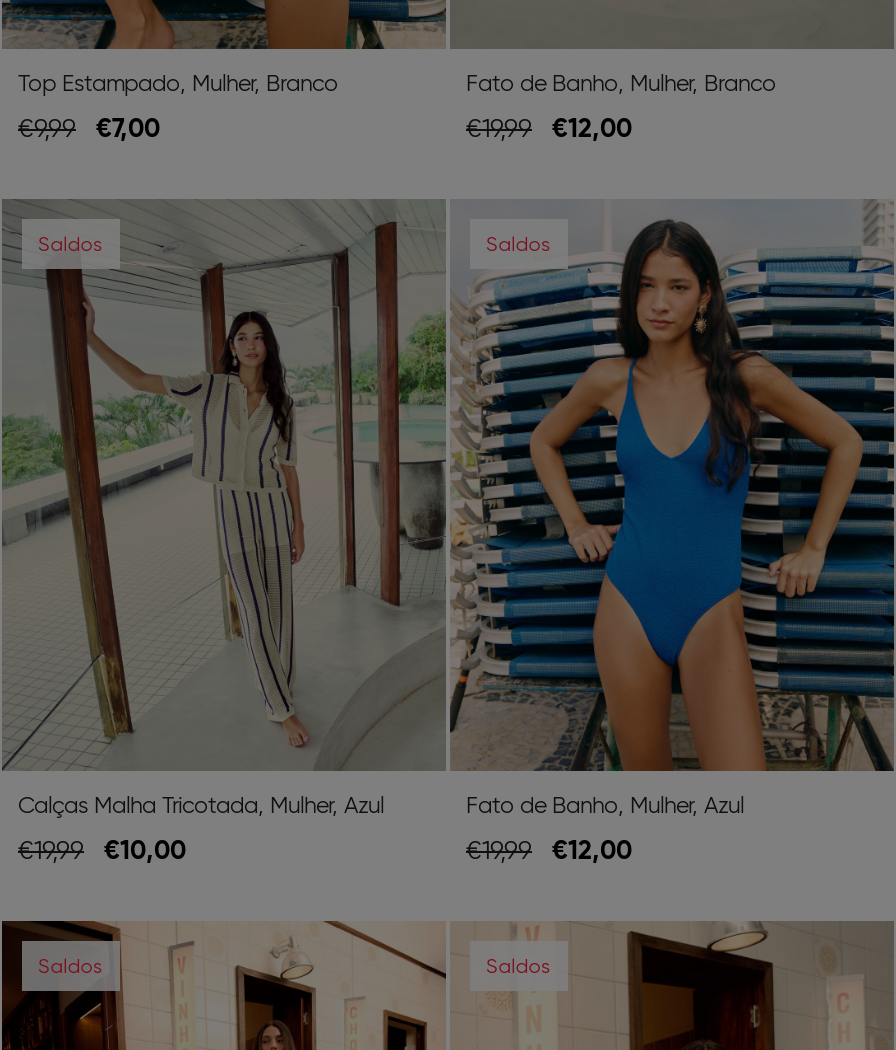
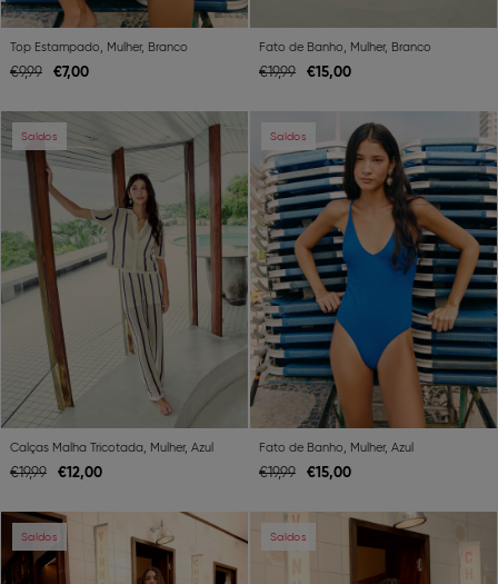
[466,112,632,146] €19,99 €12,00 -> [259,62,351,81] €19,99 €15,00
[18,833,186,867] €19,99 €10,00 -> [10,463,102,482] €19,99 €12,00
[466,833,632,867] €19,99 €12,00 -> [259,463,351,482] €19,99 €15,00

